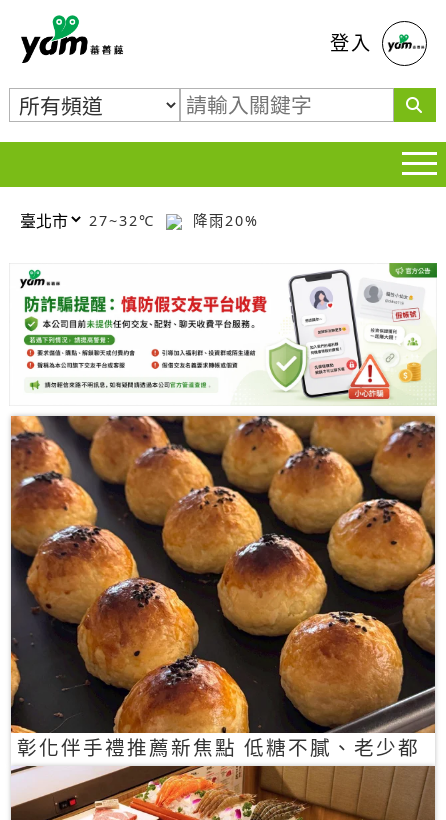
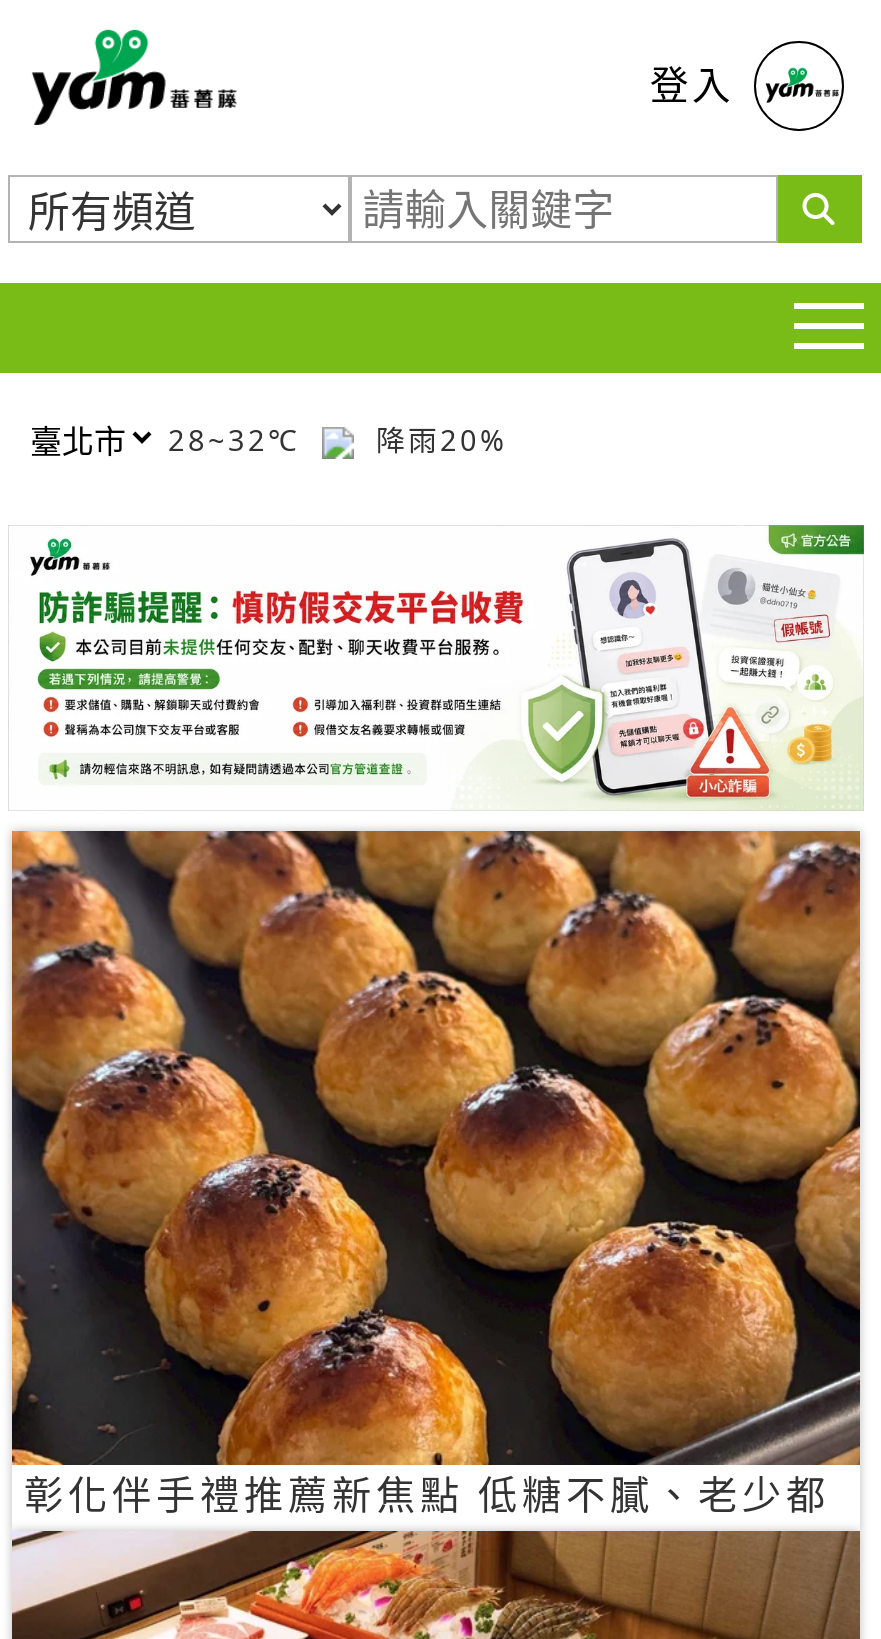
[89,210,259,229] 27~32℃ 降雨20% -> [168,420,508,458] 28~32℃ 降雨20%

